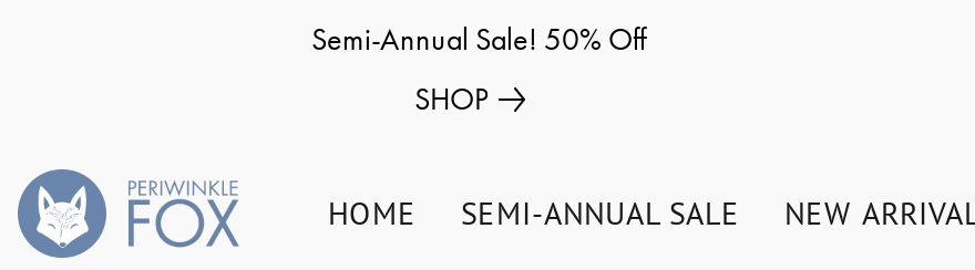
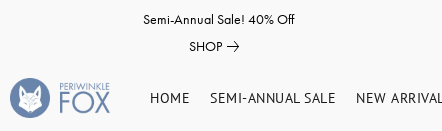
[311,19,646,59] Semi-Annual Sale! 50% Off -> [142,10,293,28] Semi-Annual Sale! 40% Off

